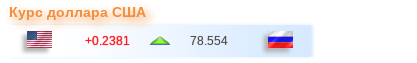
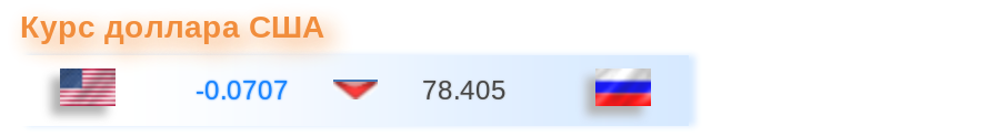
[85,34,130,48] +0.2381 -> [196,75,289,106] -0.0707
[190,34,228,48] 78.554 -> [422,75,507,106] 78.405

